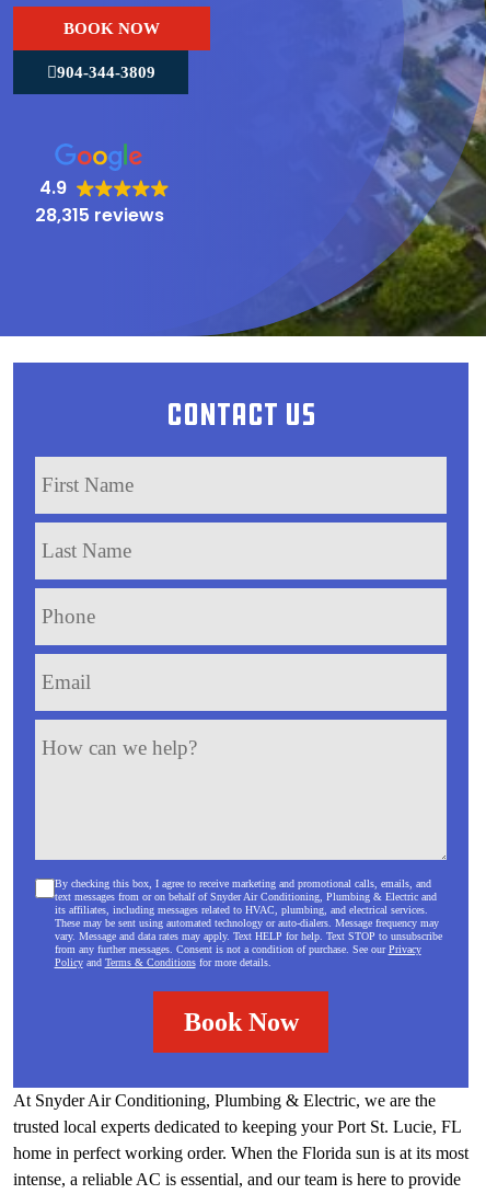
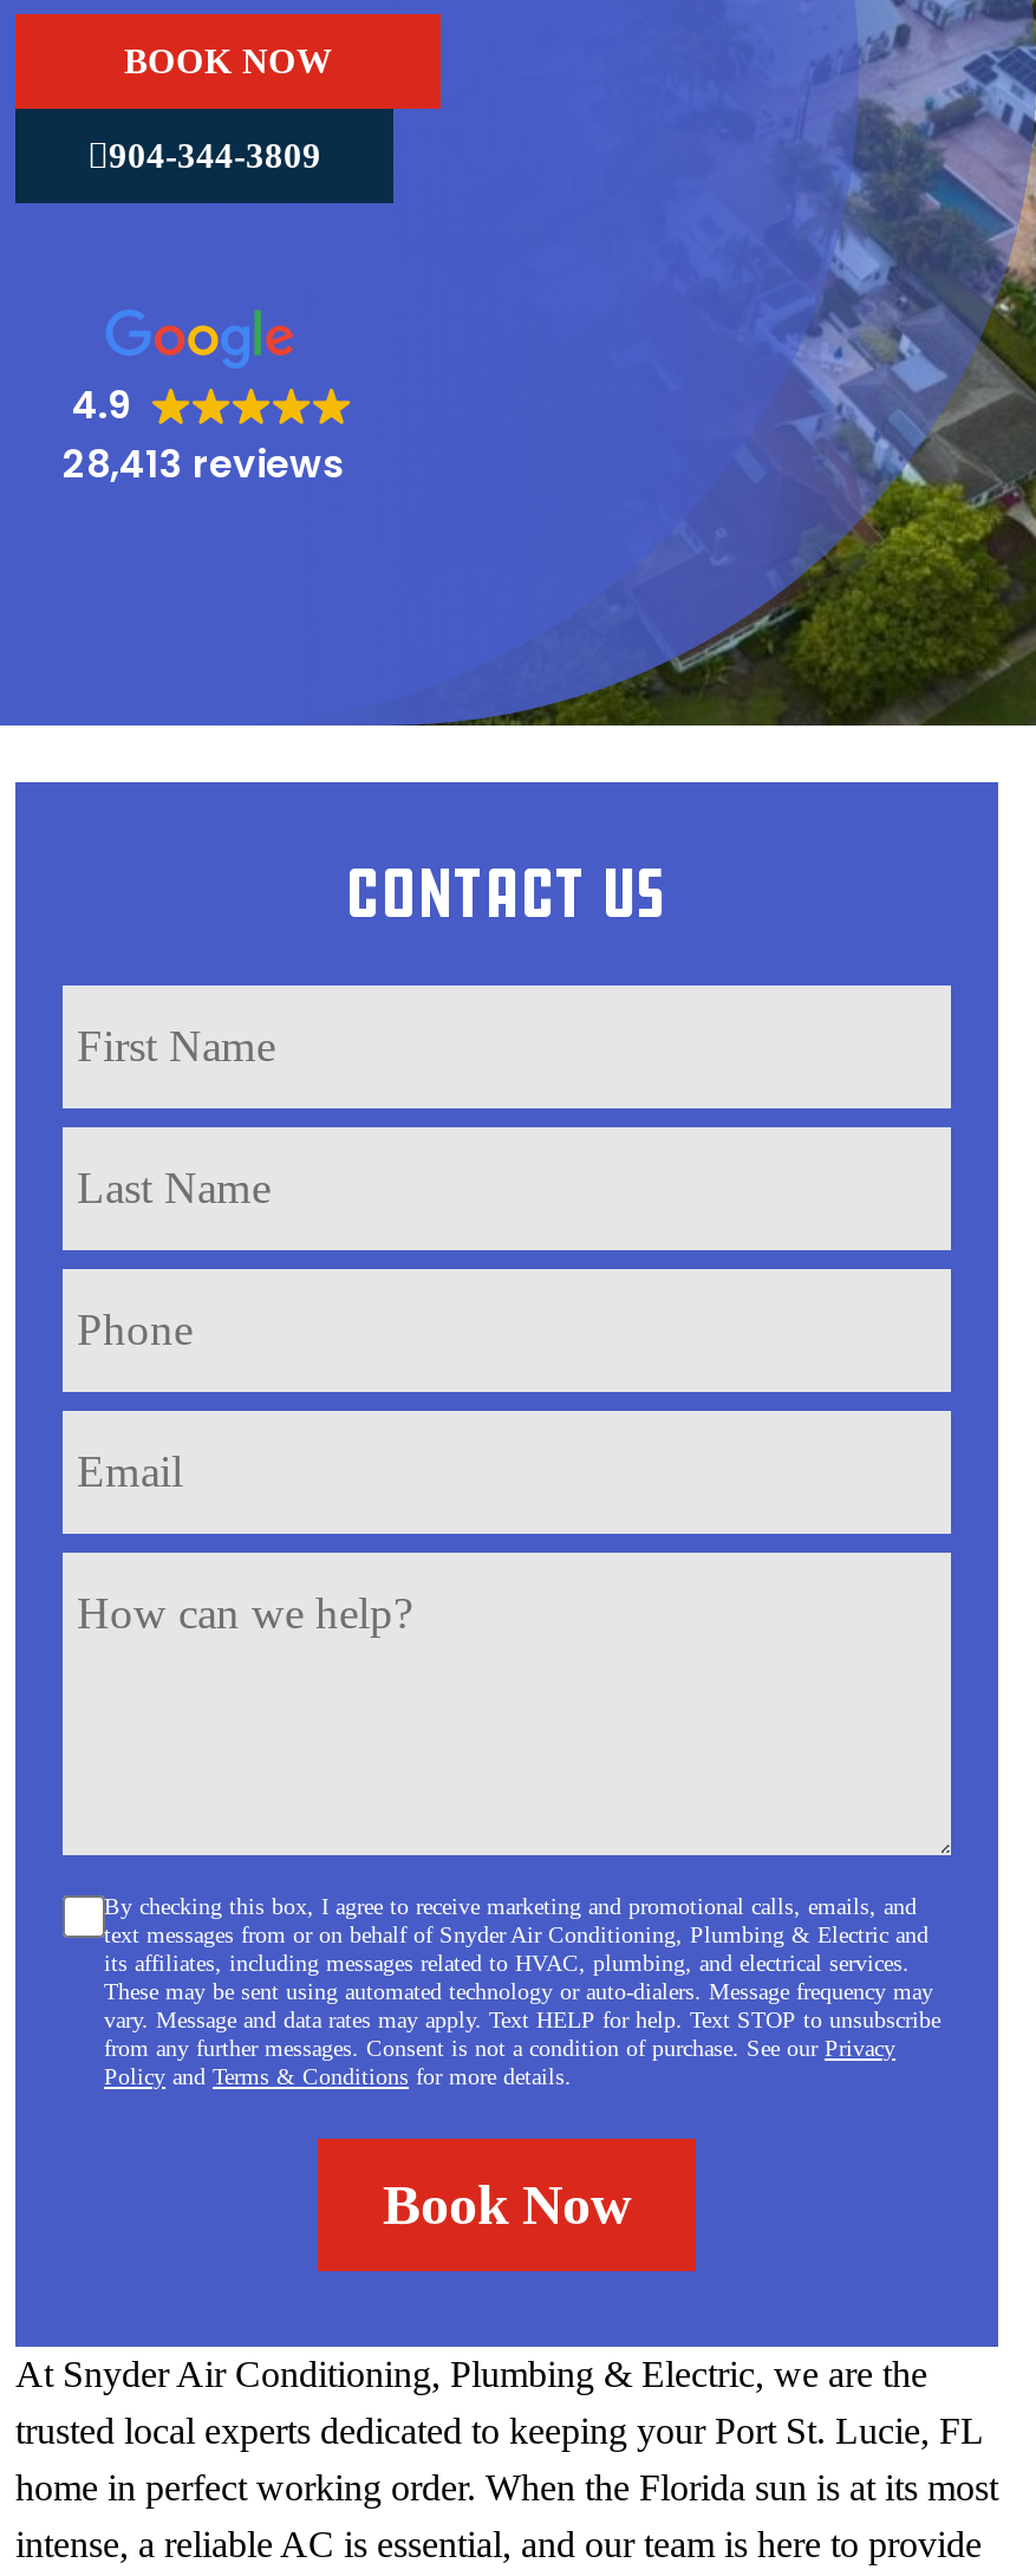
[35,203,164,228] 28,315 reviews -> [63,438,344,492] 28,413 reviews

